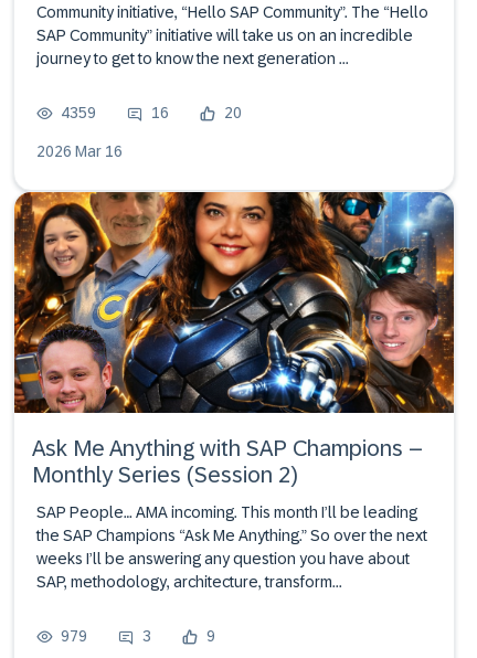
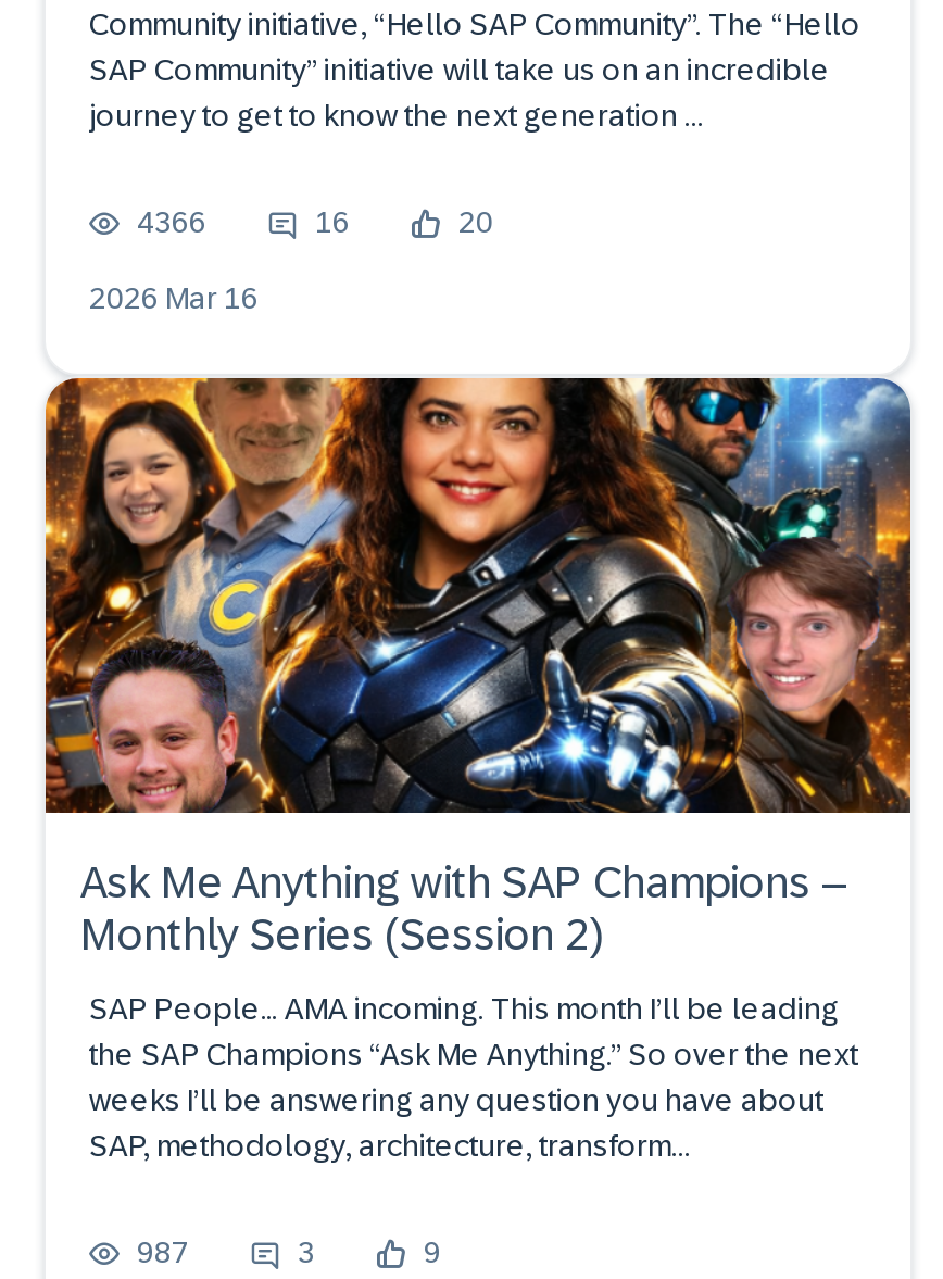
[61,104,96,122] 4359 -> [137,205,206,240] 4366
[61,627,87,645] 979 -> [137,1235,189,1270] 987

